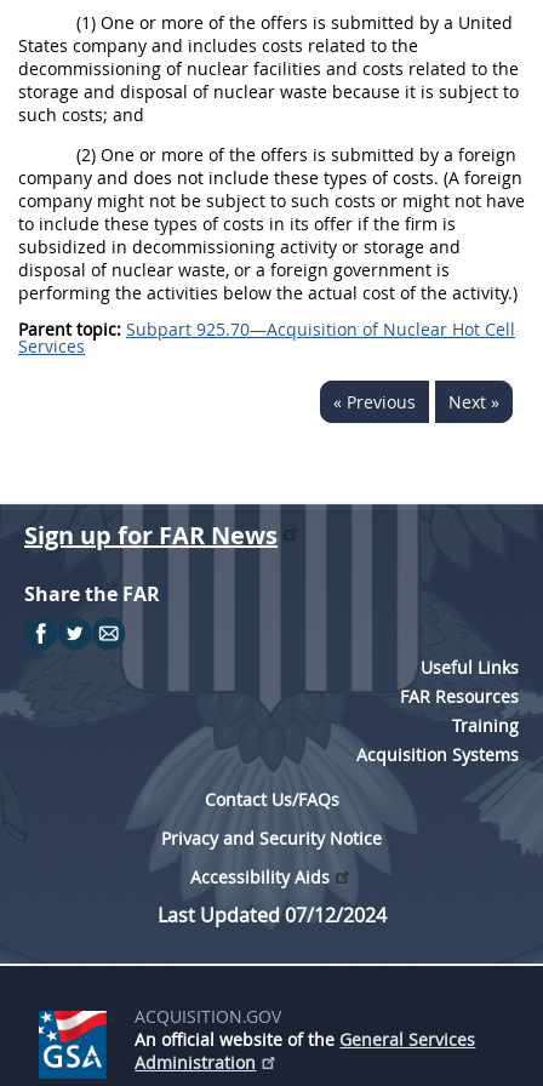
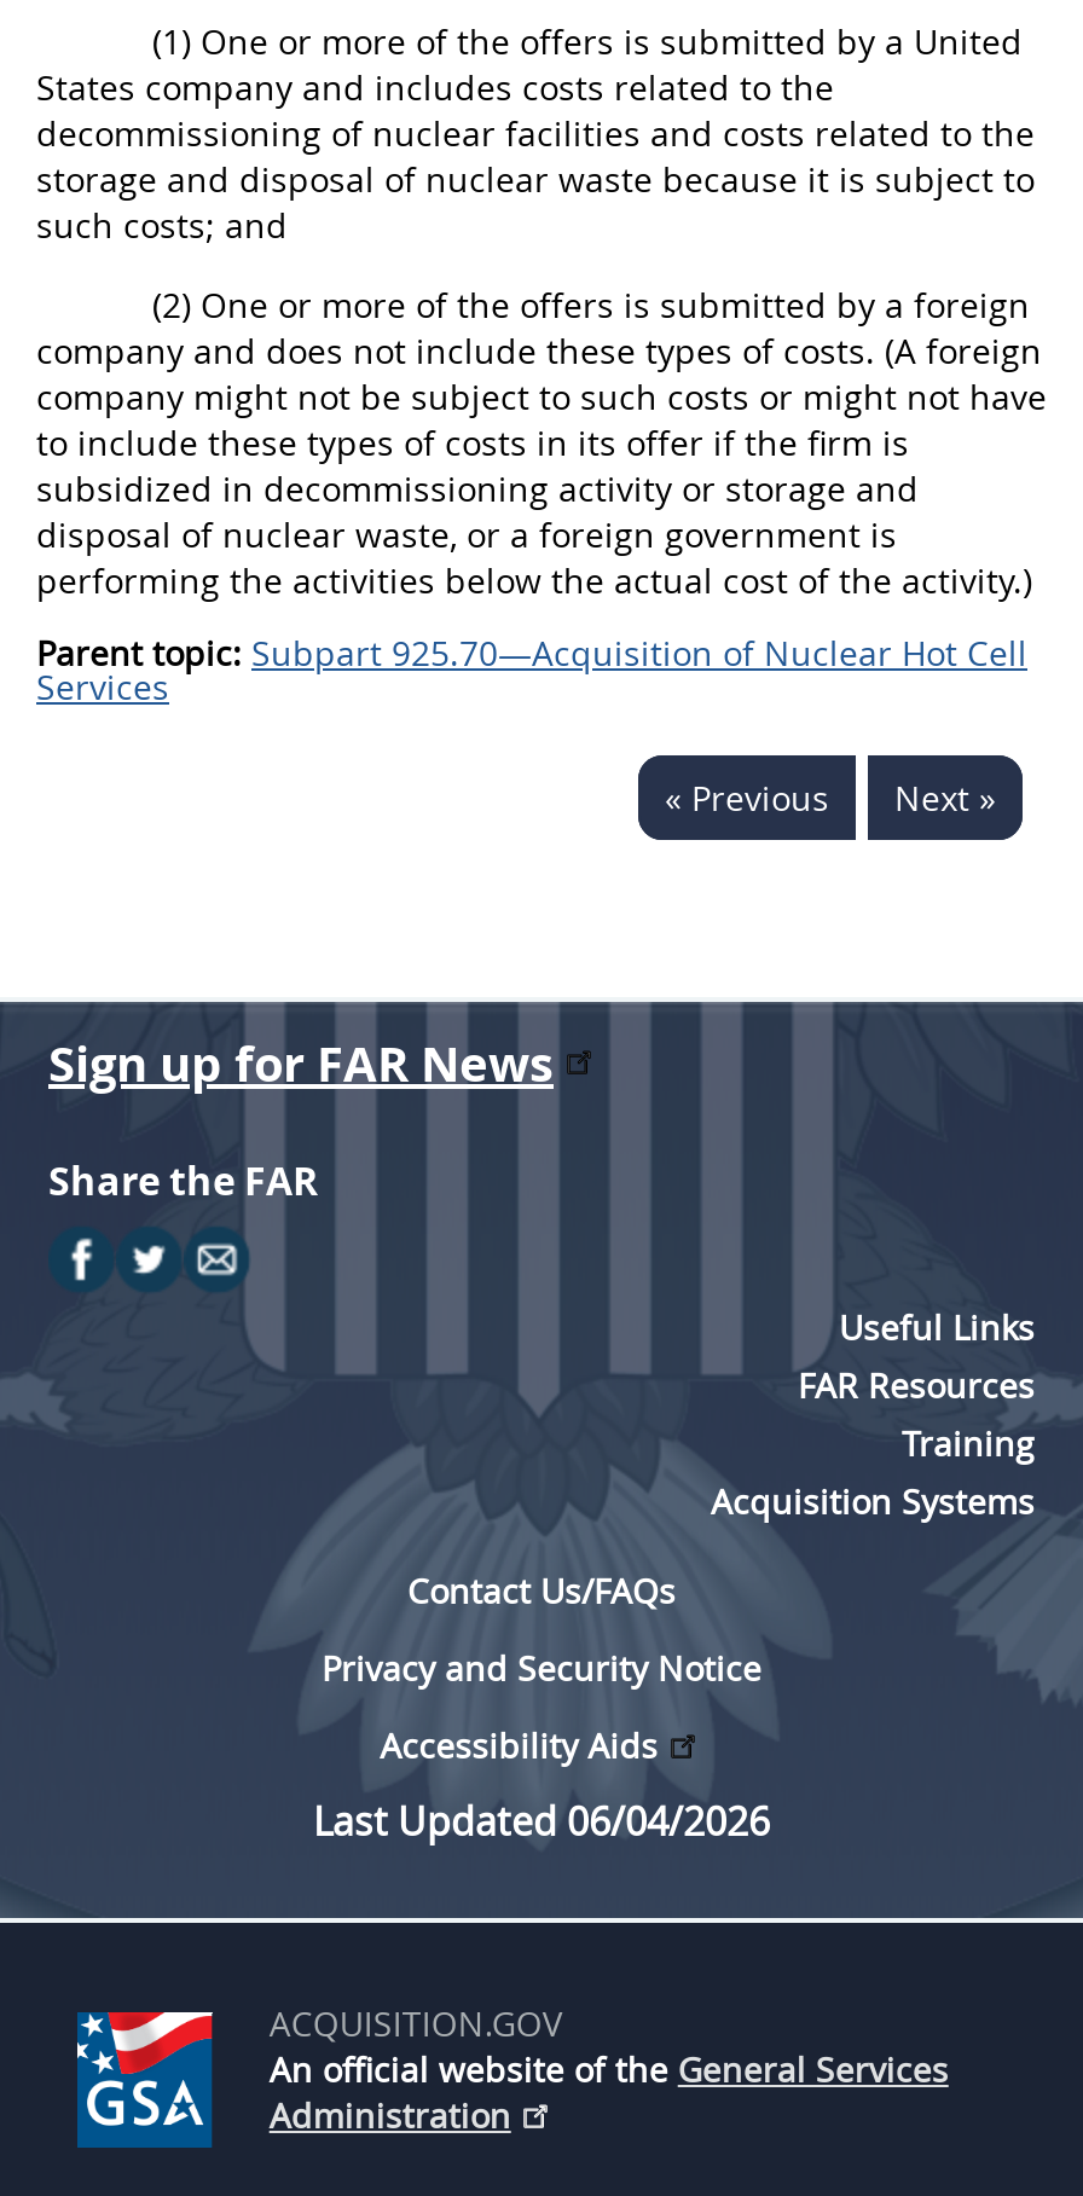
[157,902,386,928] Last Updated 07/12/2024 -> [313,1795,770,1848] Last Updated 06/04/2026

